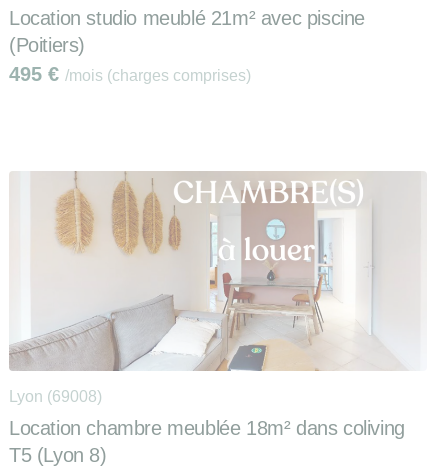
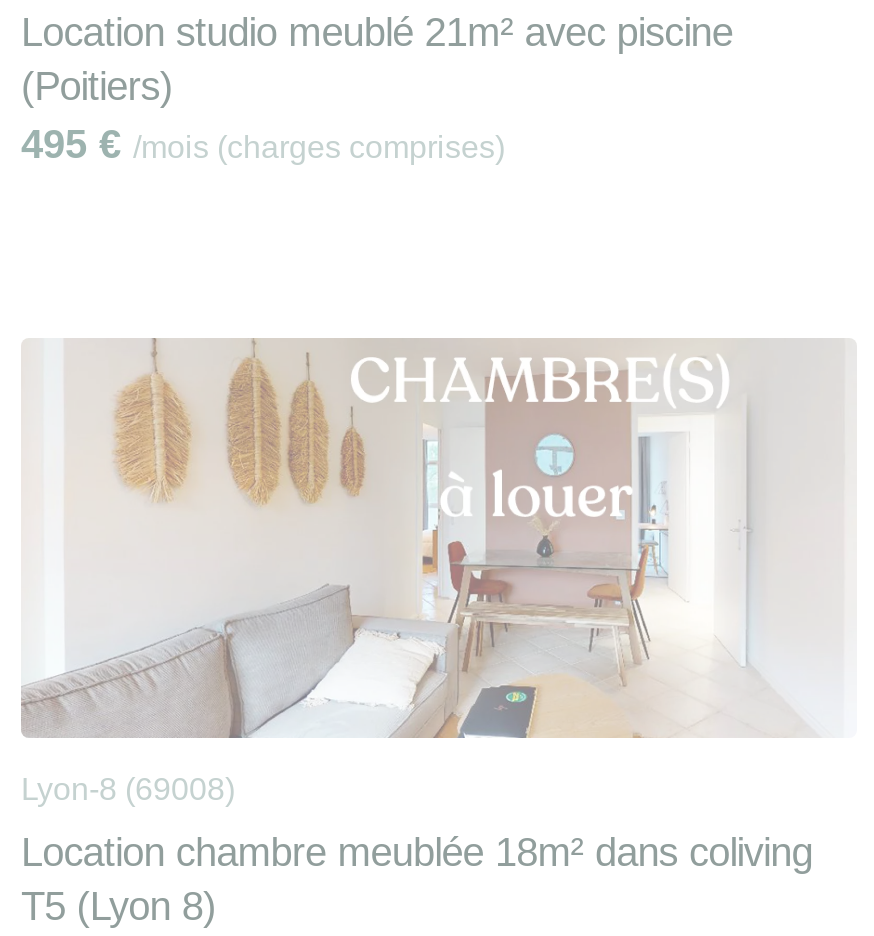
[9,388,102,405] Lyon (69008) -> [21,772,235,806] Lyon-8 (69008)

